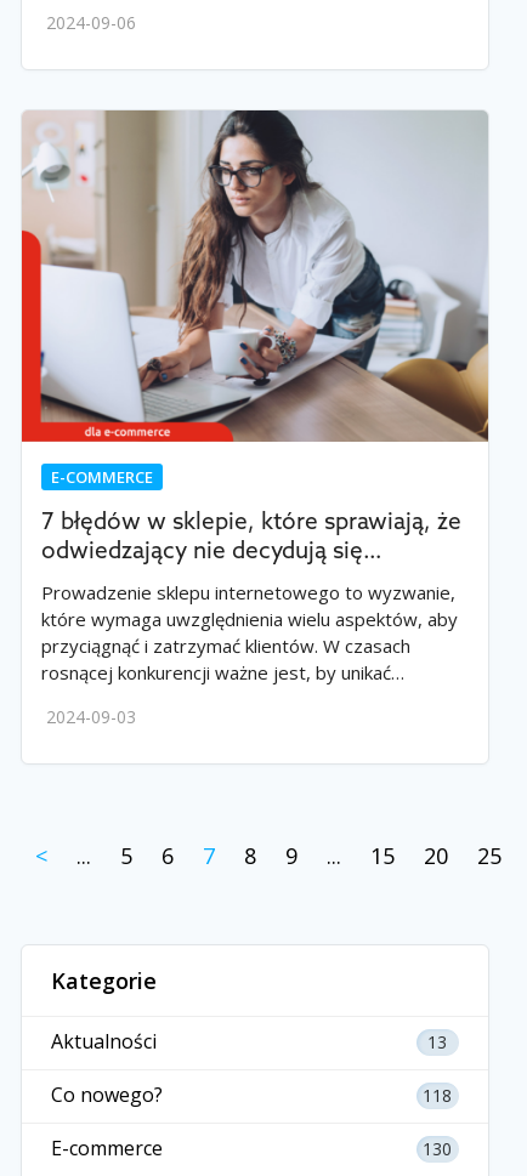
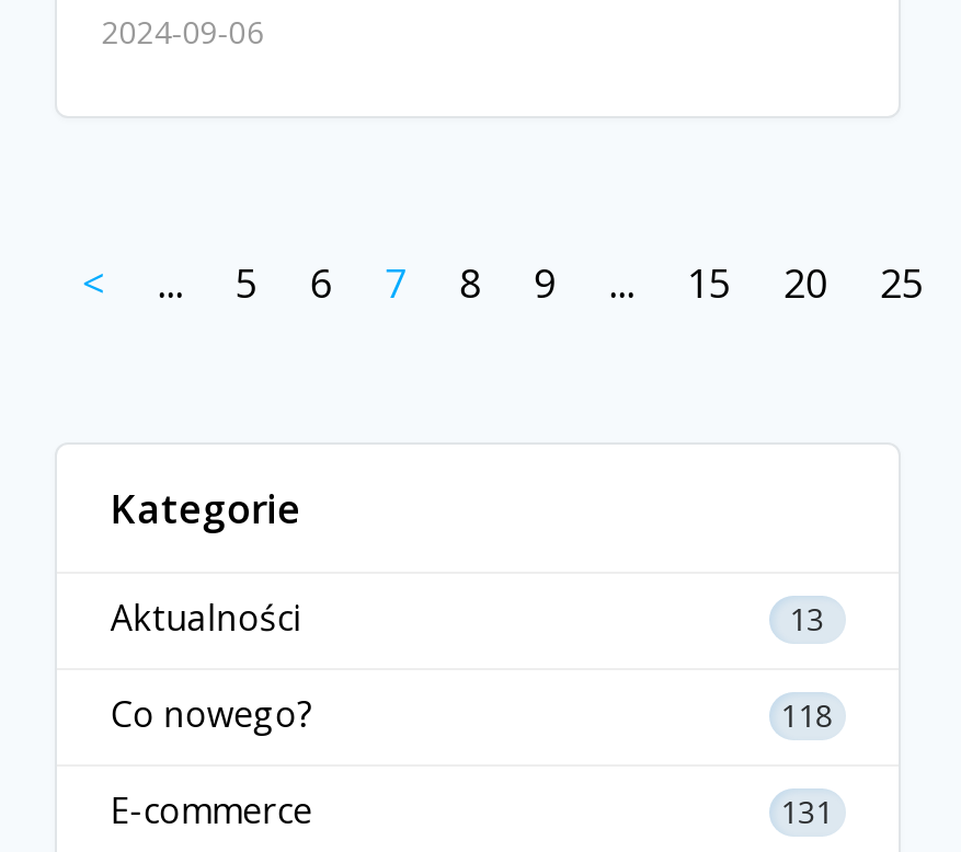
[21,109,489,729] [image] | E-COMMERCE | 7 błędów w sklepie, które sprawiają, że | odwiedzający nie decydują się… | Prowadzenie sklepu internetowego to wyzwanie, | które wymaga uwzględnienia wielu aspektów, aby | przyciągnąć i zatrzymać klientów. W czasach | rosnącej konkurencji ważne jest, by unikać… | 2024-09-03 -> none
[423,1138,452,1161] 130 -> [780,791,833,833] 131

